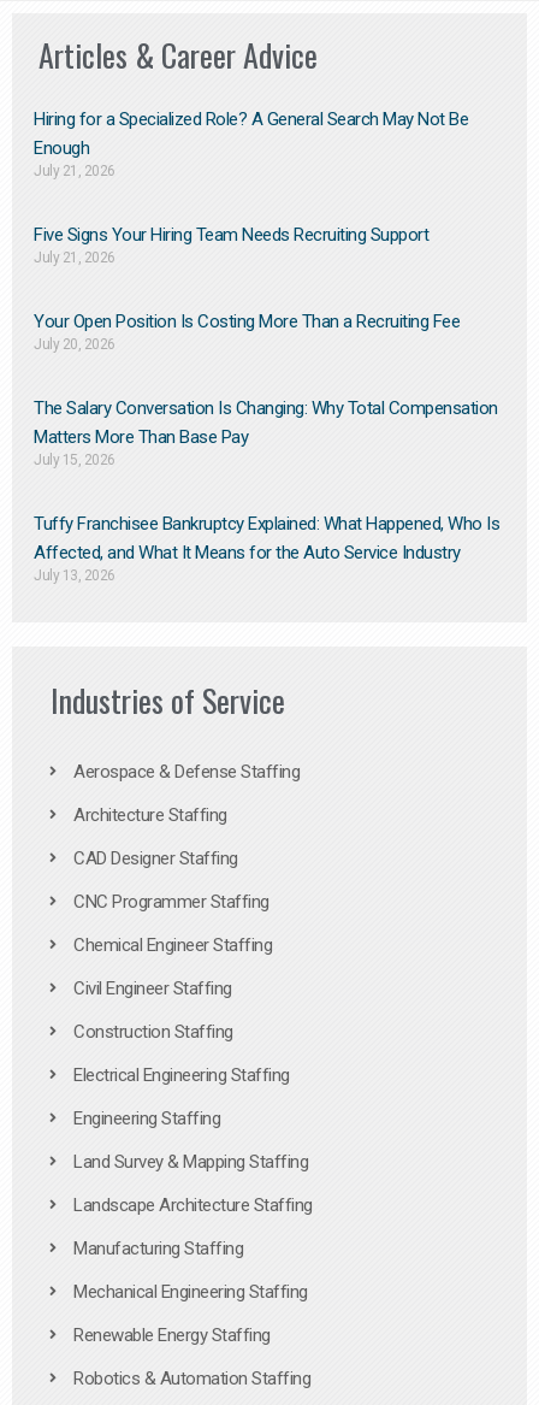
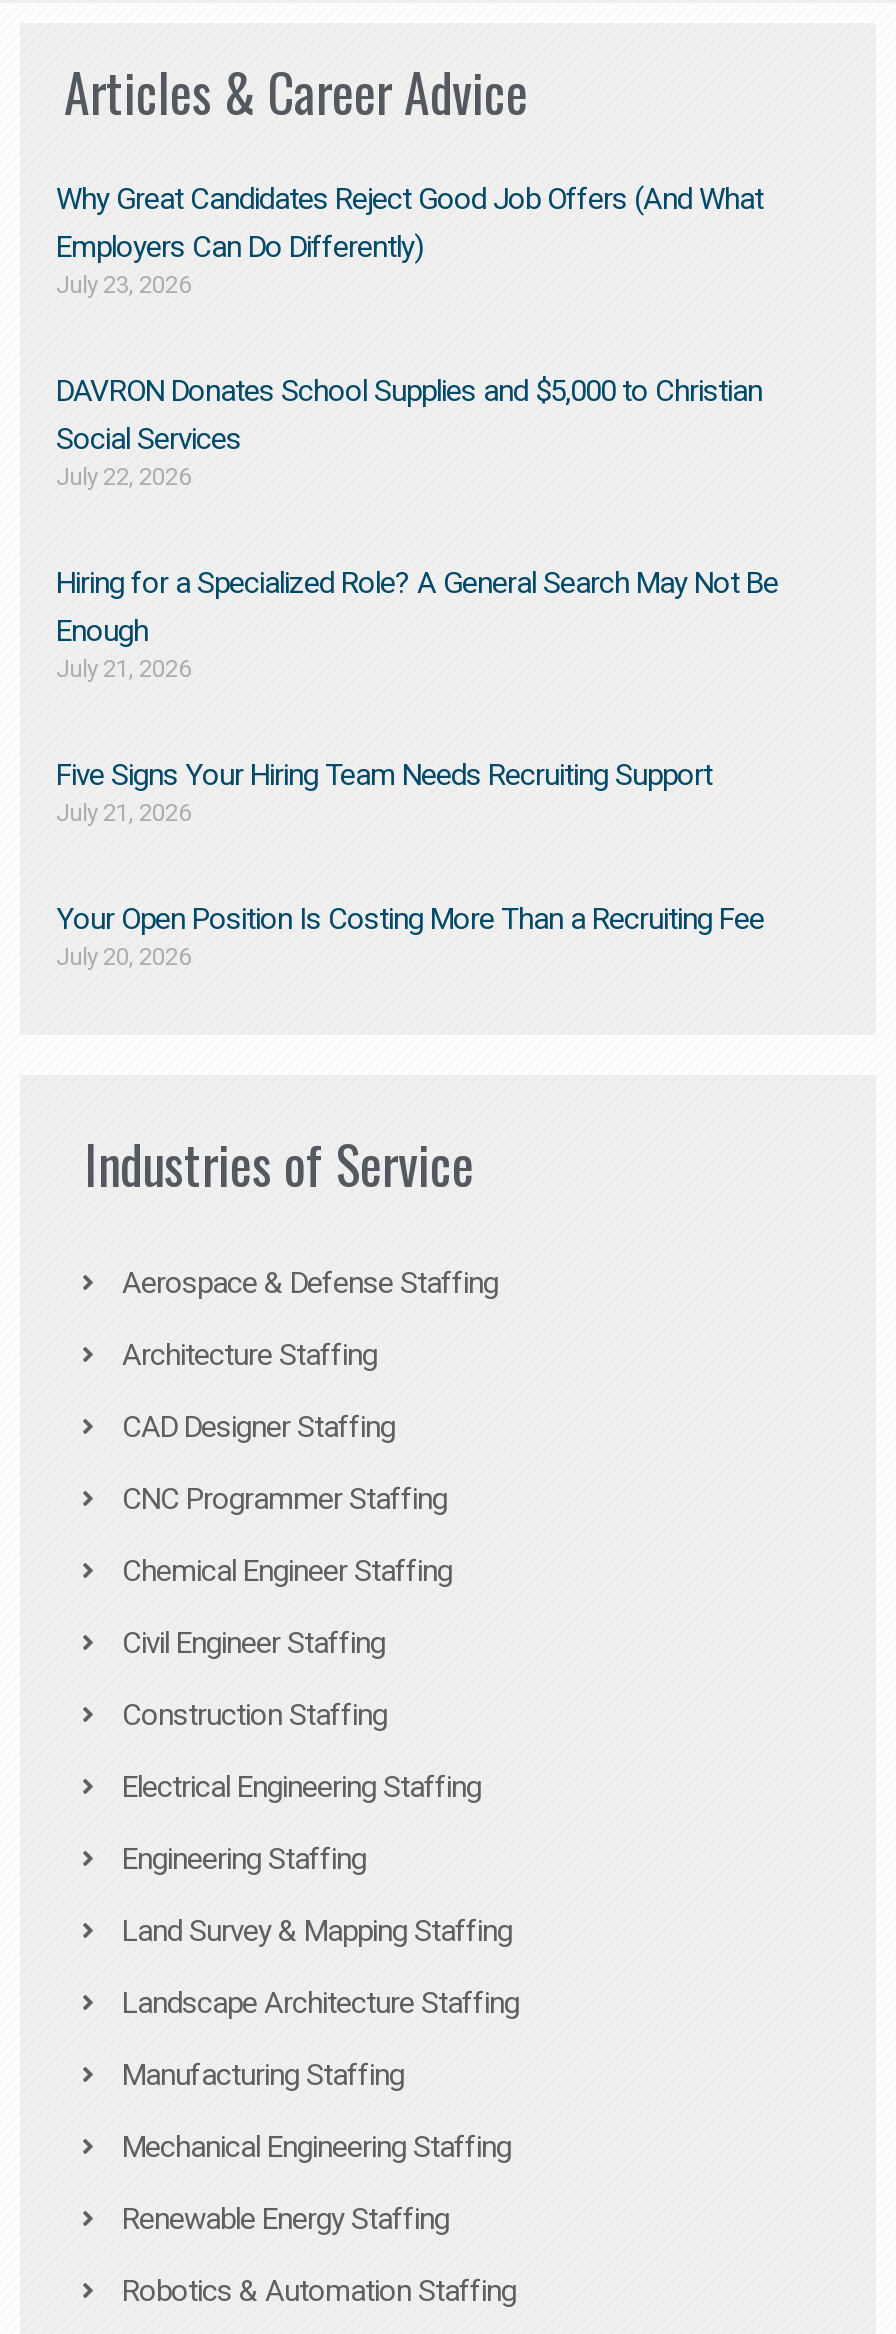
none -> [56,180,763,490] Why Great Candidates Reject Good Job Offers (And What | Employers Can Do Differently) | July 23, 2026 | DAVRON Donates School Supplies and $5,000 to Christian | Social Services | July 22, 2026
moved [34,109,468,353] -> [56,564,778,970]: Hiring for a Specialized Role? A General Search May Not Be | Enough | July 21, 2026 | Five Signs Your Hiring Team Needs Recruiting Support | July 21, 2026 | Your Open Position Is Costing More Than a Recruiting Fee | July 20, 2026
[34,398,499,584] The Salary Conversation Is Changing: Why Total Compensation | Matters More Than Base Pay | July 15, 2026 | Tuffy Franchisee Bankruptcy Explained: What Happened, Who Is | Affected, and What It Means for the Auto Service Industry | July 13, 2026 -> none

